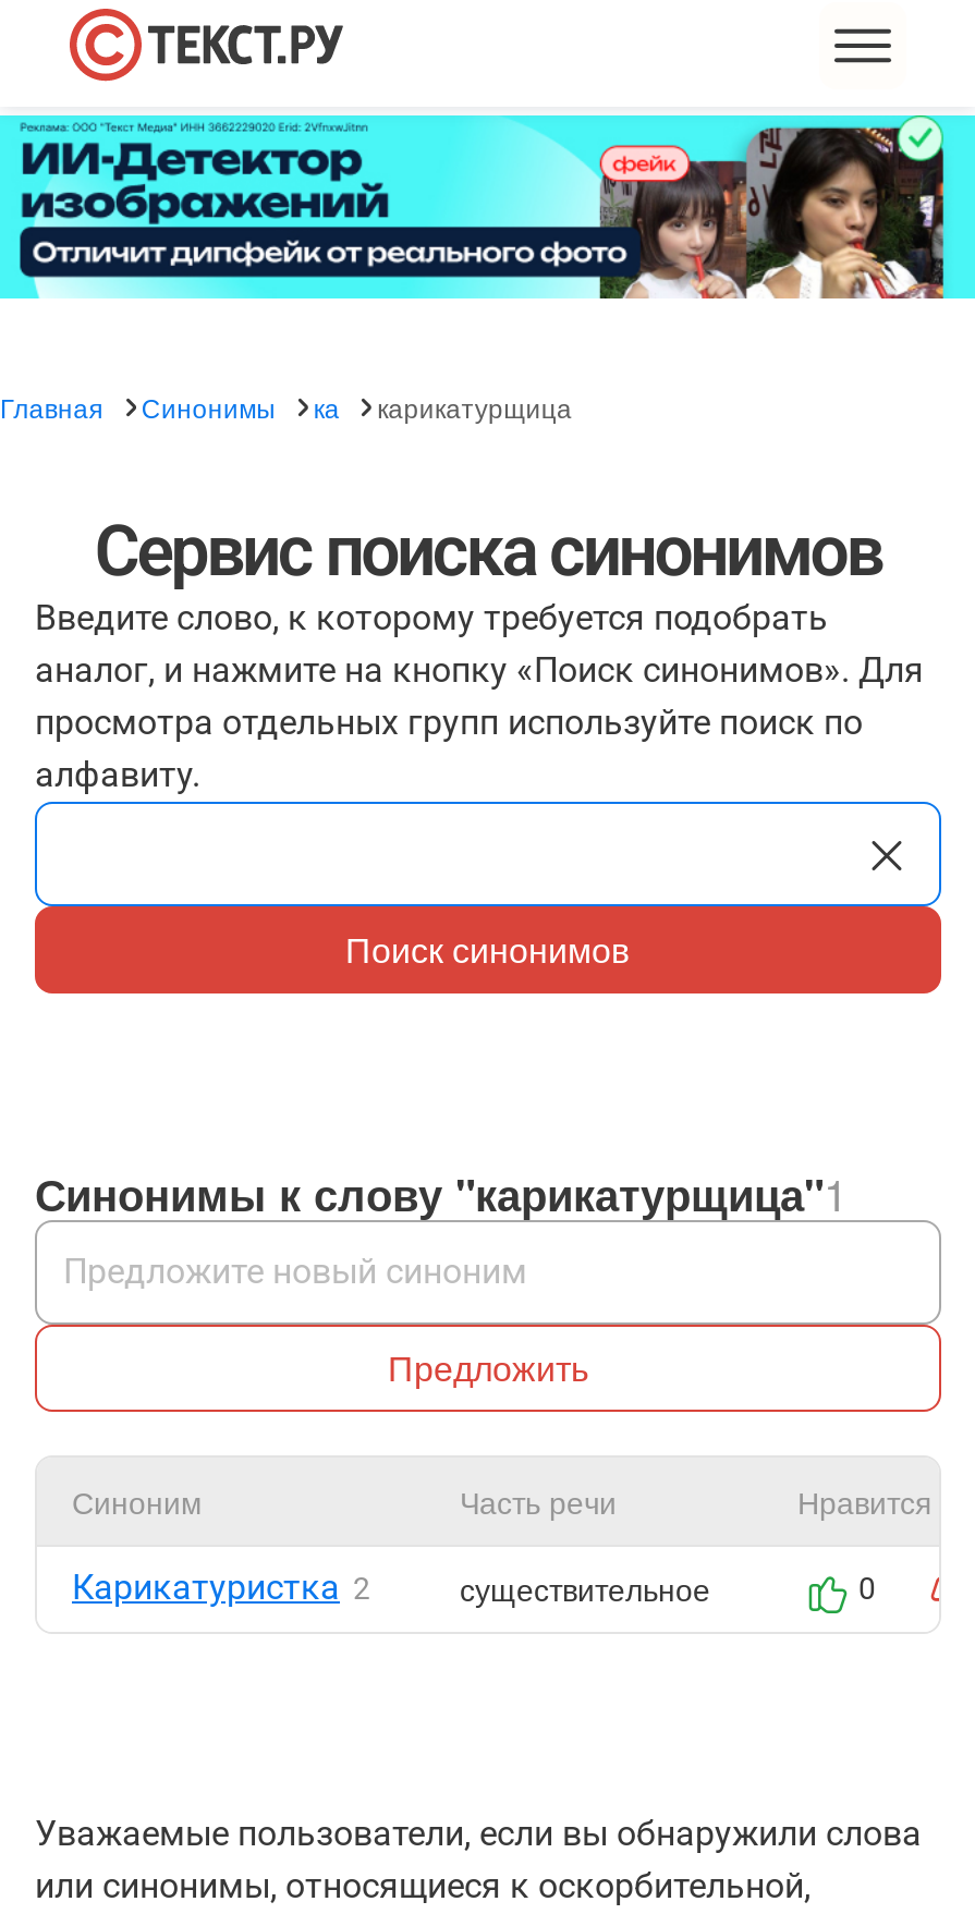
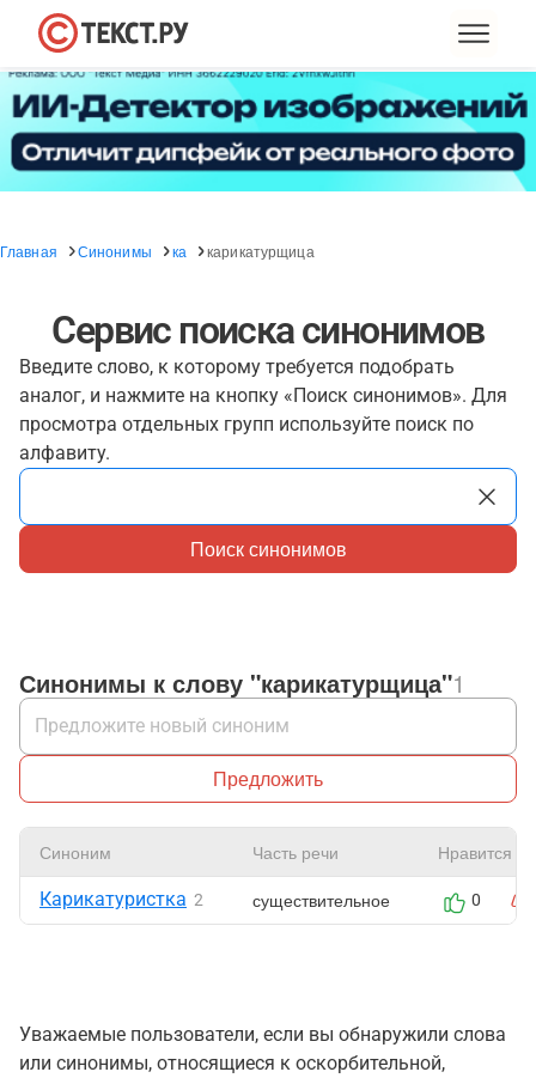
[7,115,956,301] [image] -> [4,71,529,193] [image]

